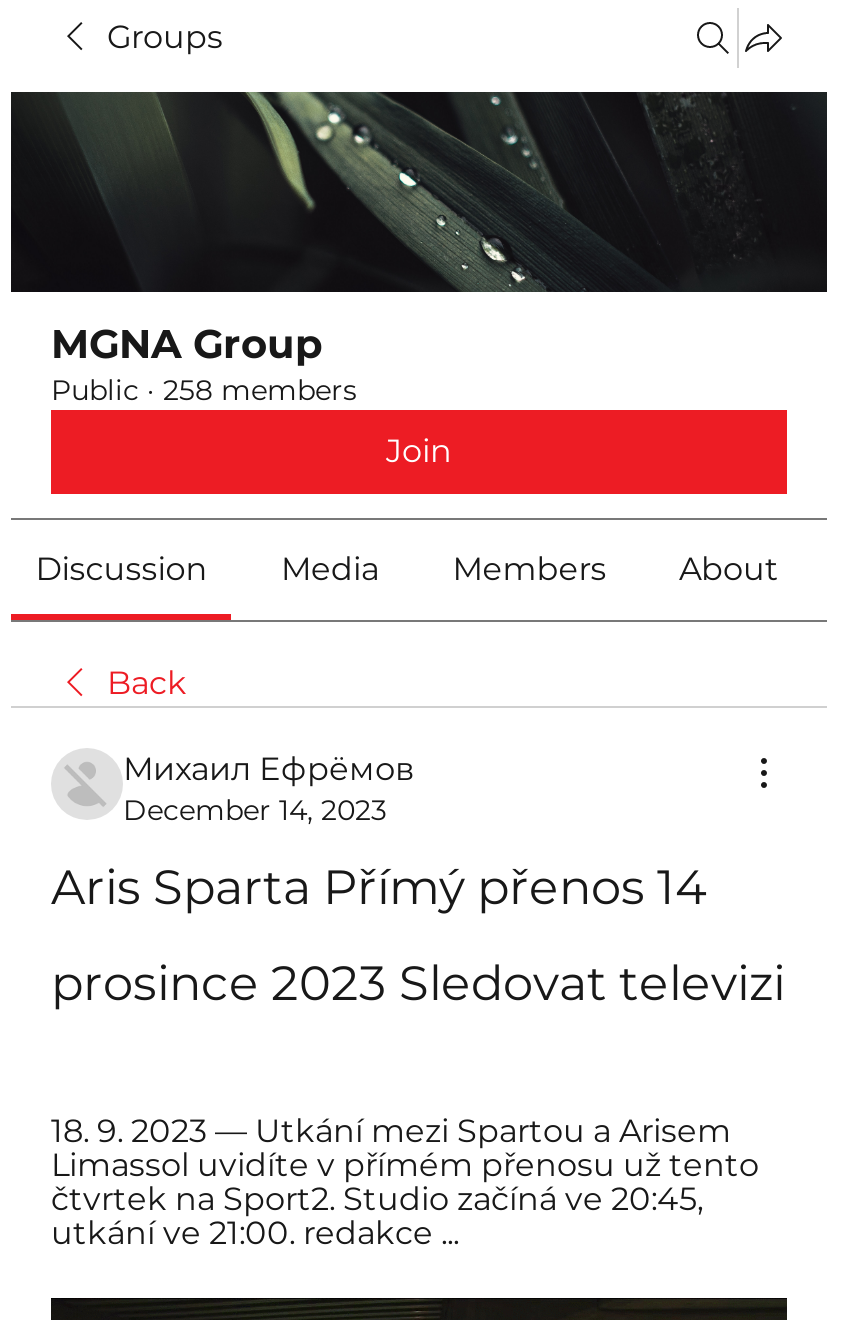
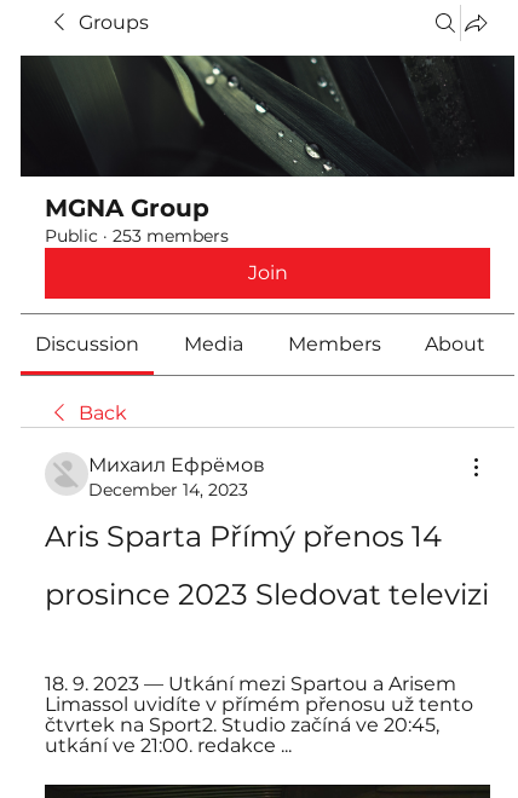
[51,372,357,408] Public · 258 members -> [45,225,229,247] Public · 253 members

